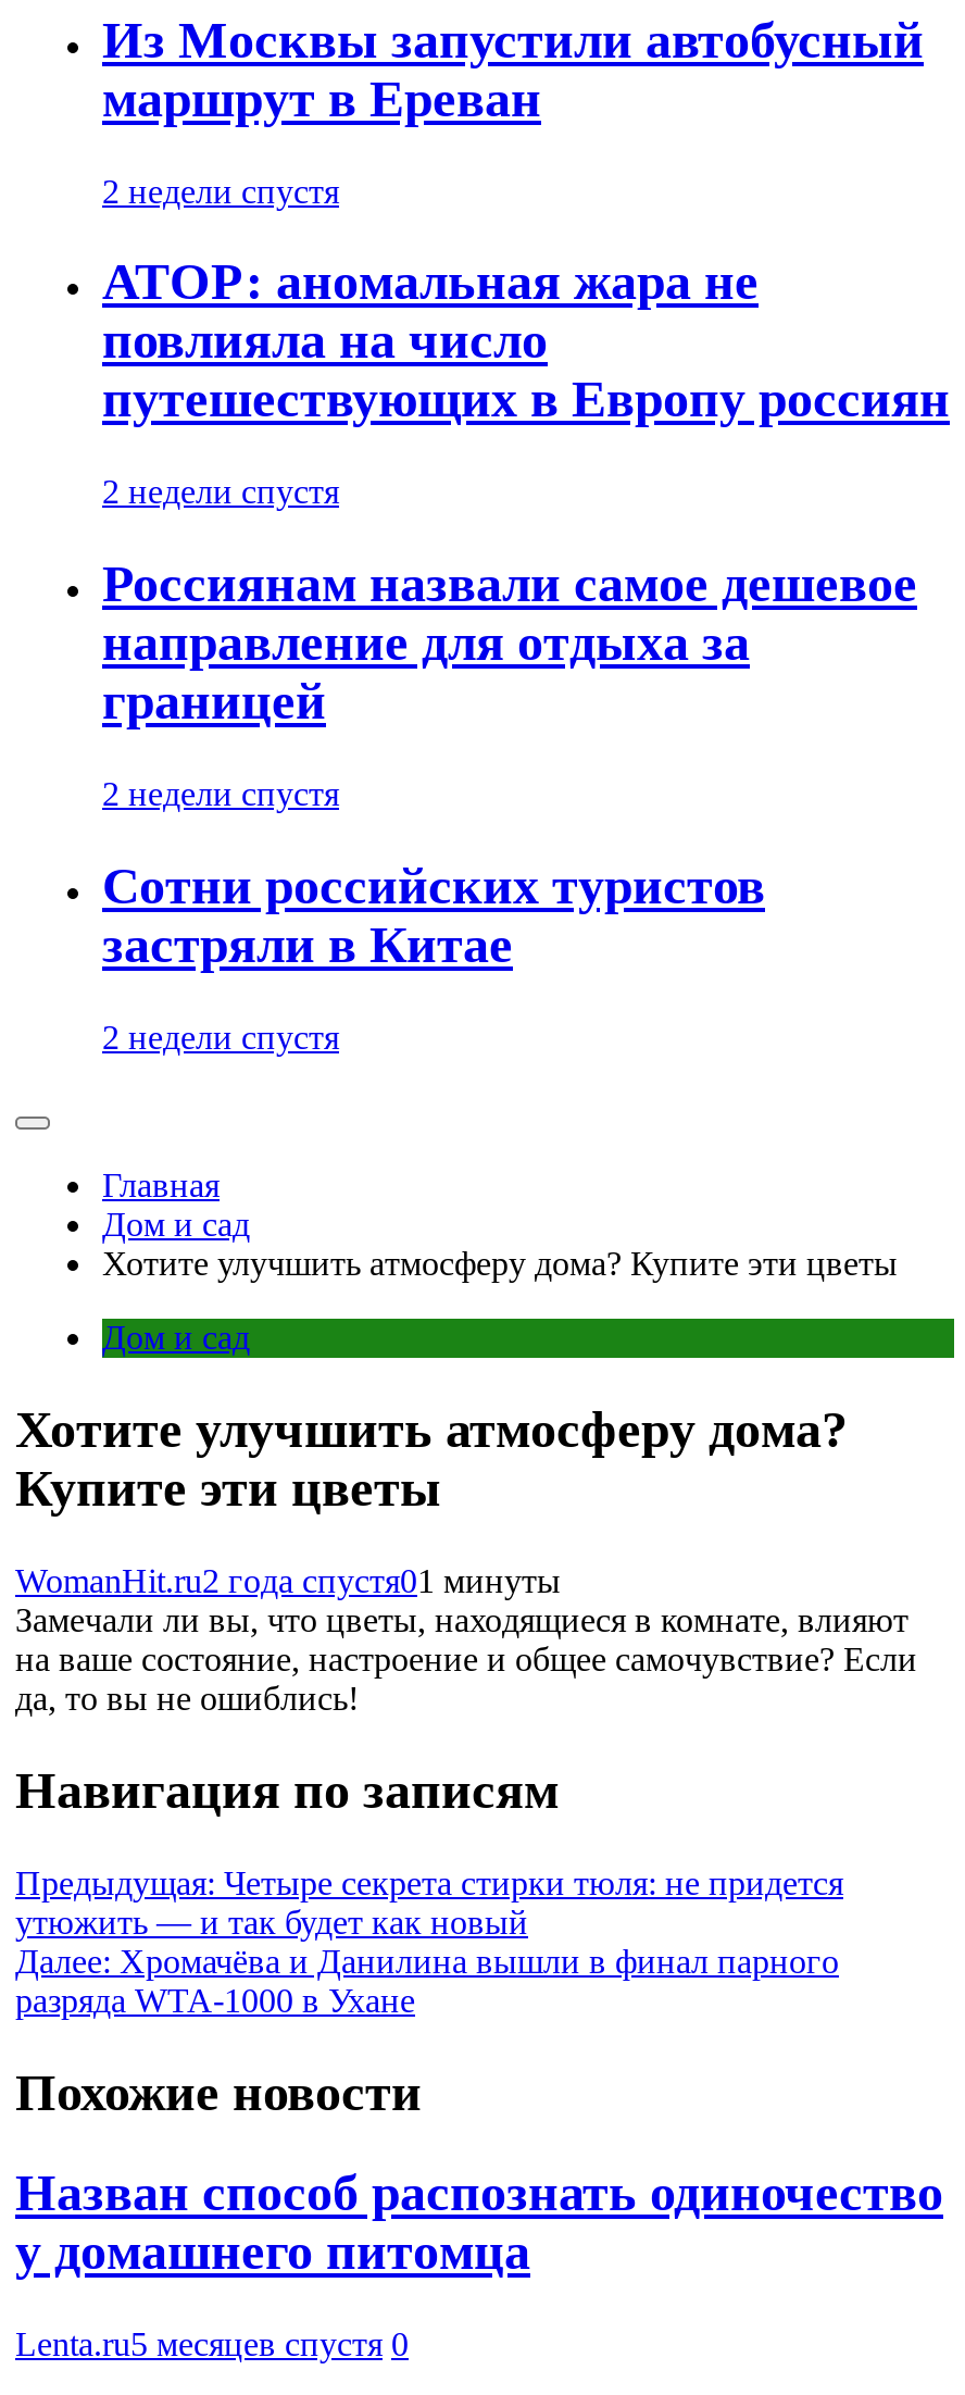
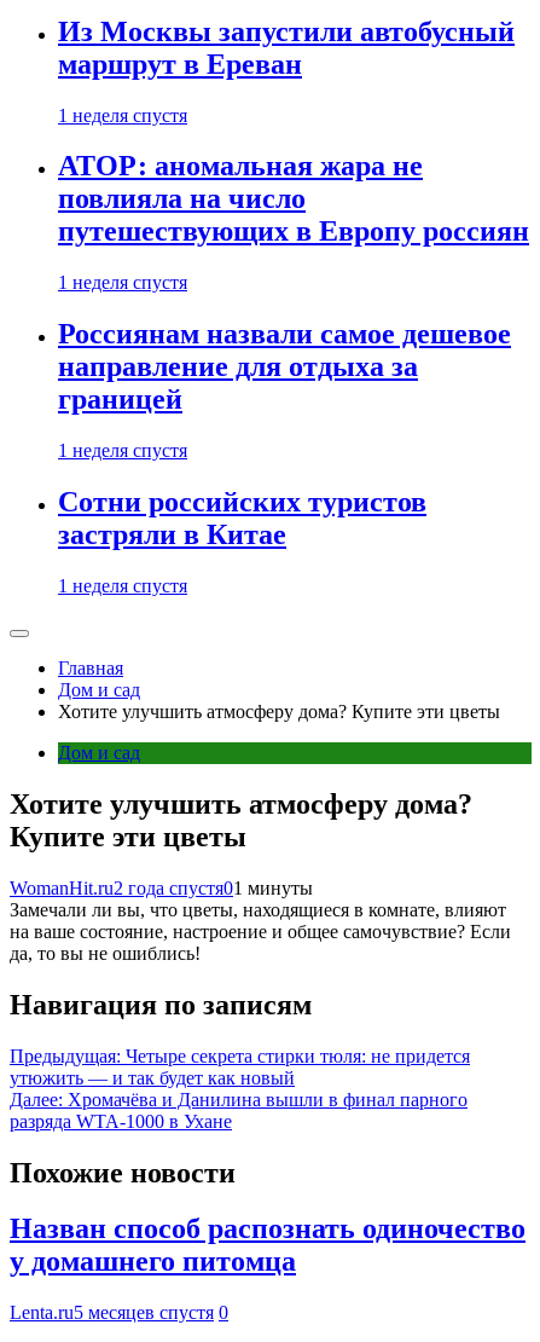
[102,172,339,209] 2 недели спустя -> [58,105,187,125] 1 неделя спустя
[102,474,339,511] 2 недели спустя -> [58,273,187,293] 1 неделя спустя
[102,776,339,813] 2 недели спустя -> [58,440,187,461] 1 неделя спустя
[102,1019,339,1056] 2 недели спустя -> [58,575,187,596] 1 неделя спустя

